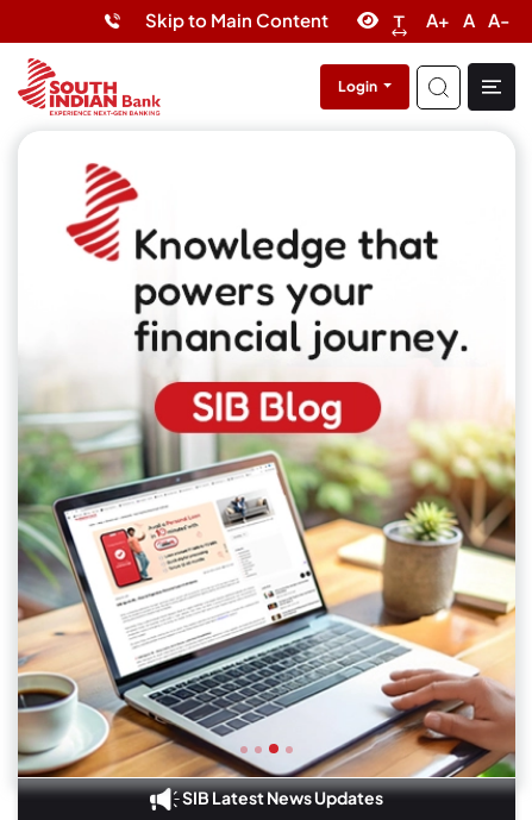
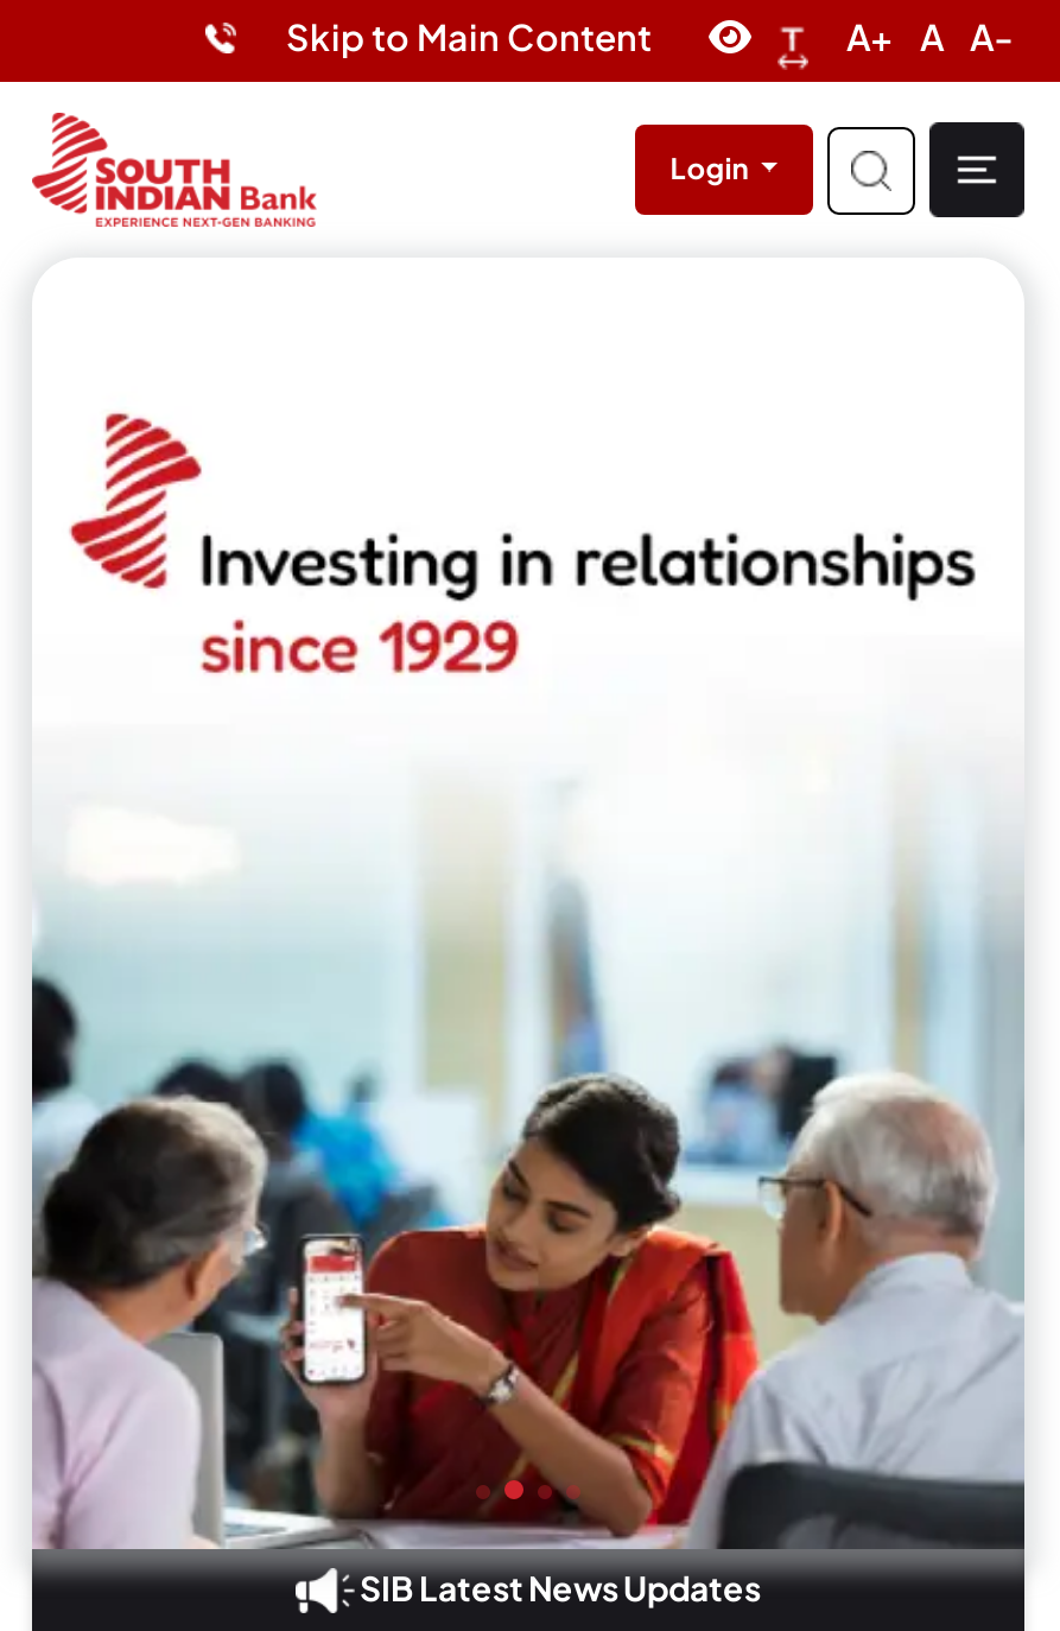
[17,162,517,780] [image] -> [30,322,1024,1551] [image]

